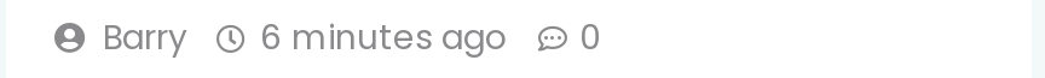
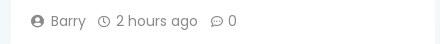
[103,14,601,62] Barry 6 minutes ago 0 -> [51,11,237,31] Barry 2 hours ago 0

